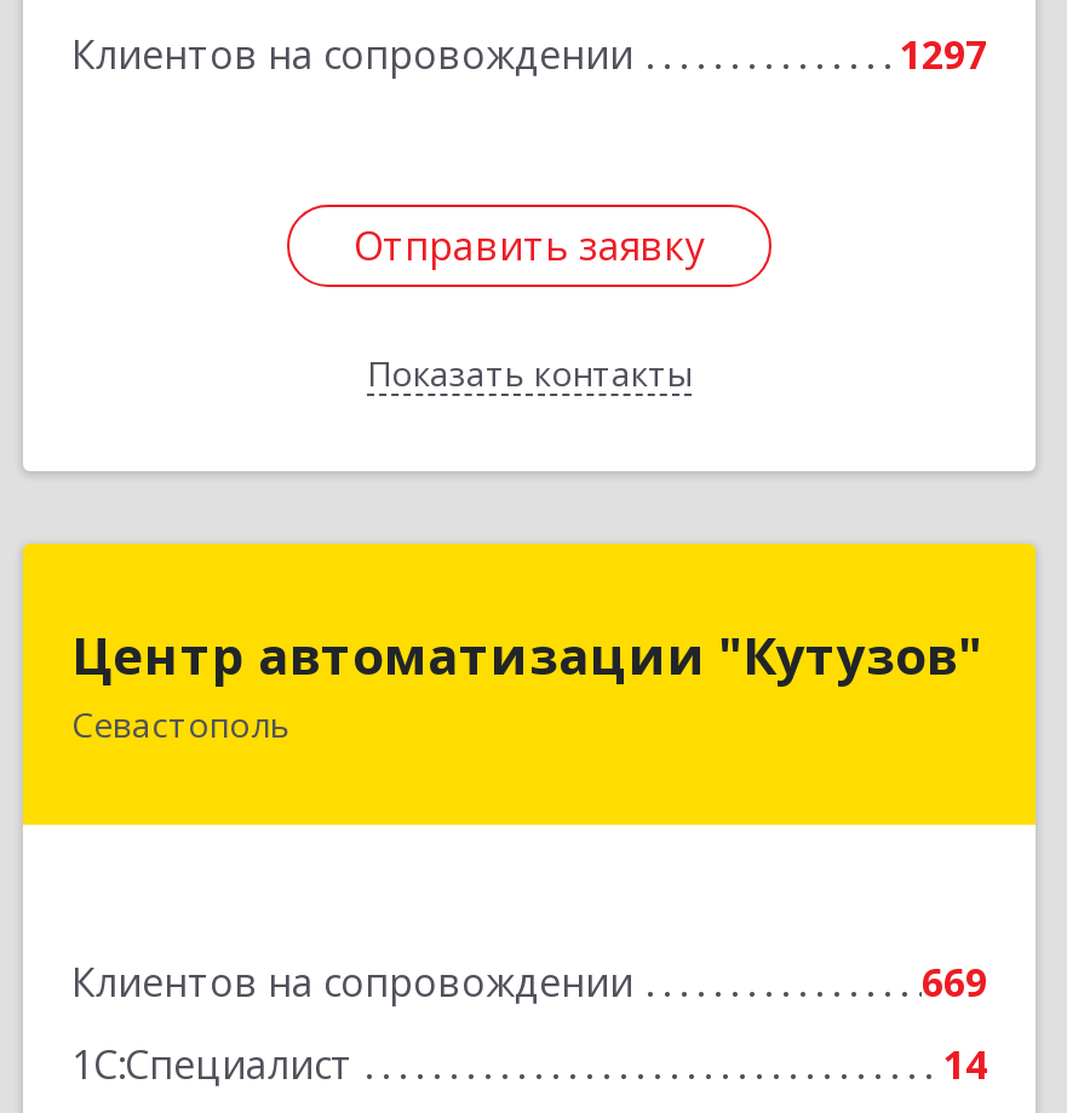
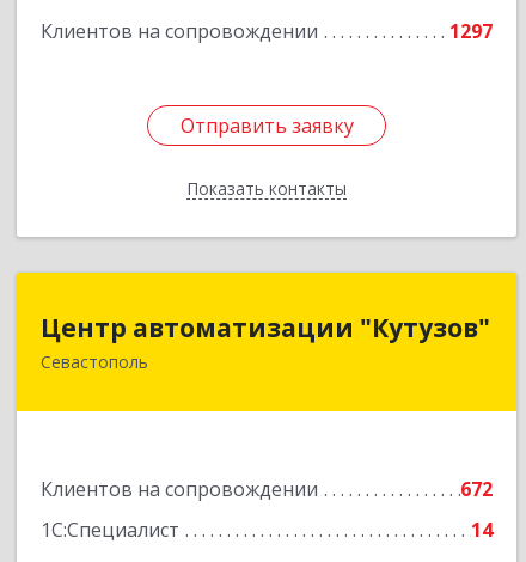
[922,956,987,1009] 669 -> [460,476,493,502] 672

